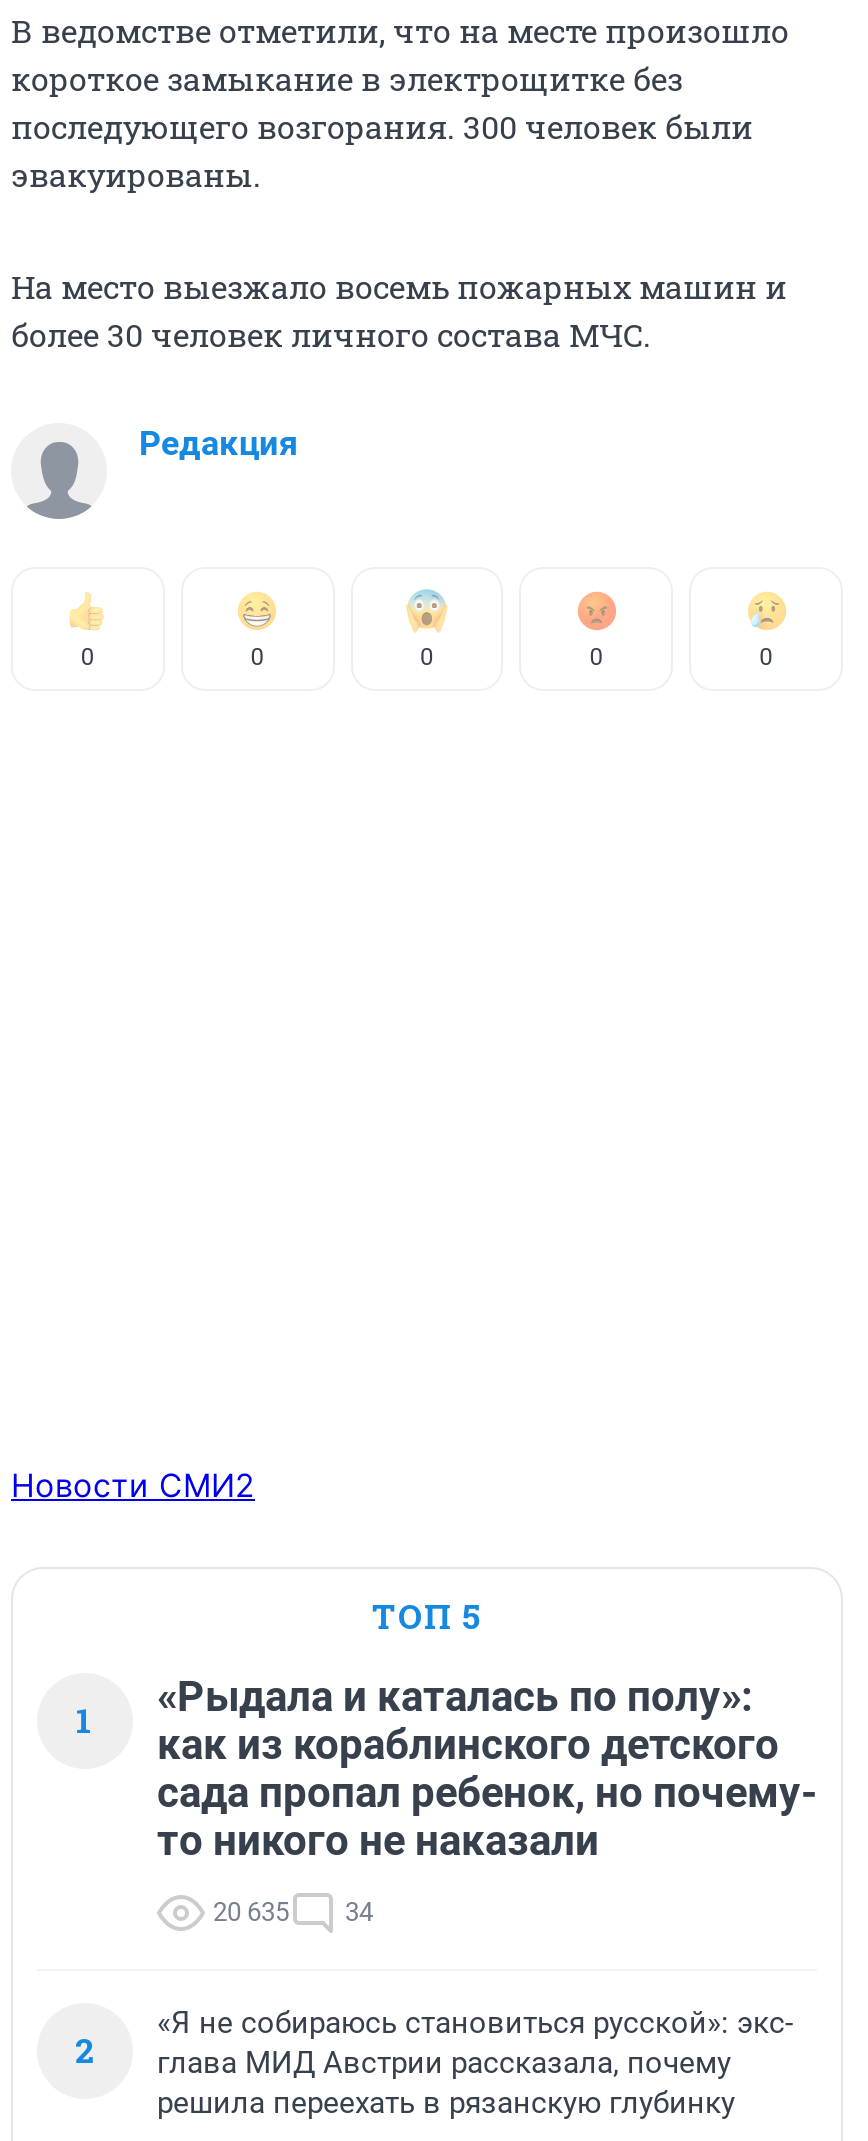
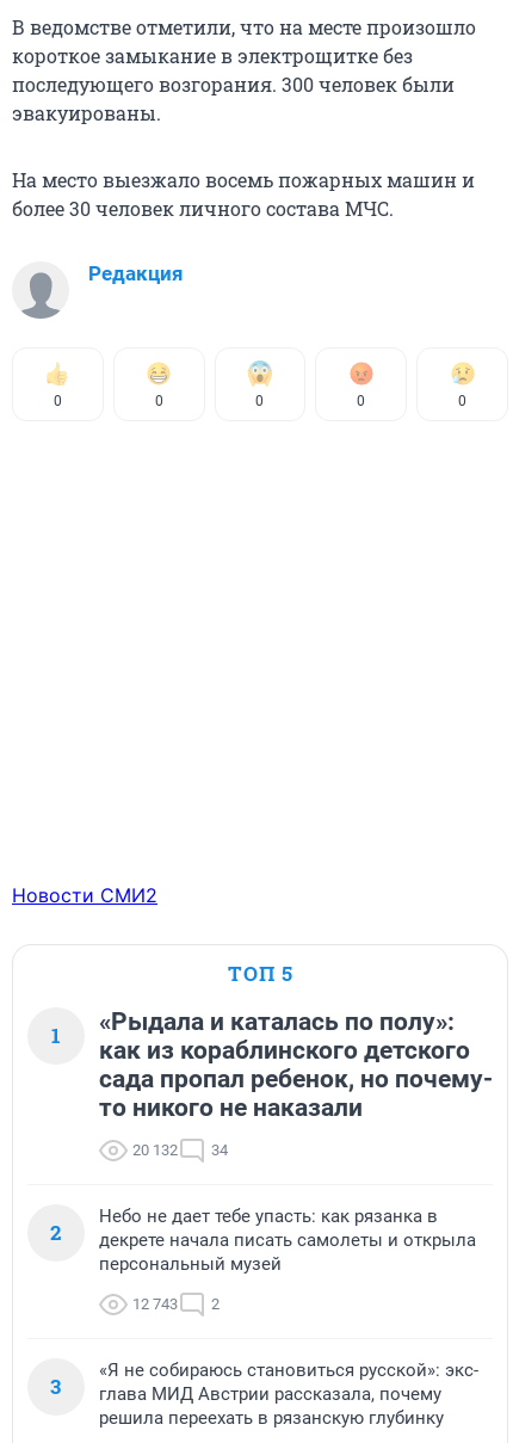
[213,1896,373,1926] 20 635 34 -> [132,1141,228,1159] 20 132 34
none -> [50,1205,476,1400] Небо не дает тебе упасть: как рязанка в | декрете начала писать самолеты и открыла | персональный музей | 12 743 | 2 | 3

